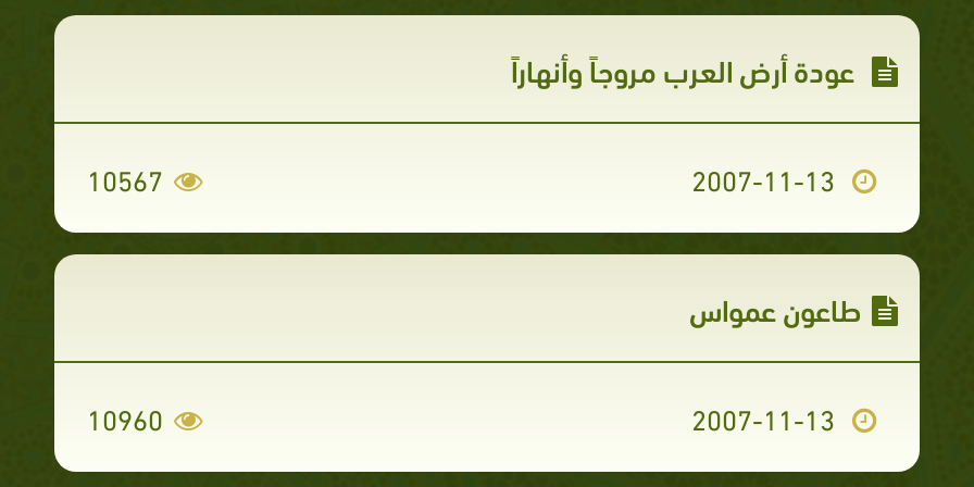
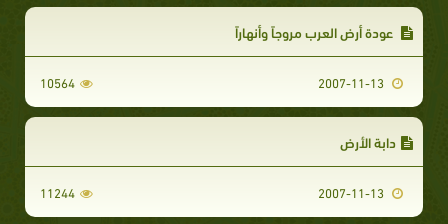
[87,157,163,200] 10567 -> [40,72,75,92] 10564
[689,285,861,330] طاعون عمواس -> [340,131,396,152] دابة الأرض
[87,396,163,439] 10960 -> [40,182,75,202] 11244

